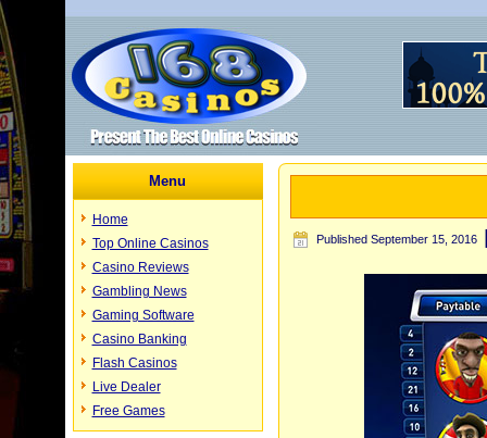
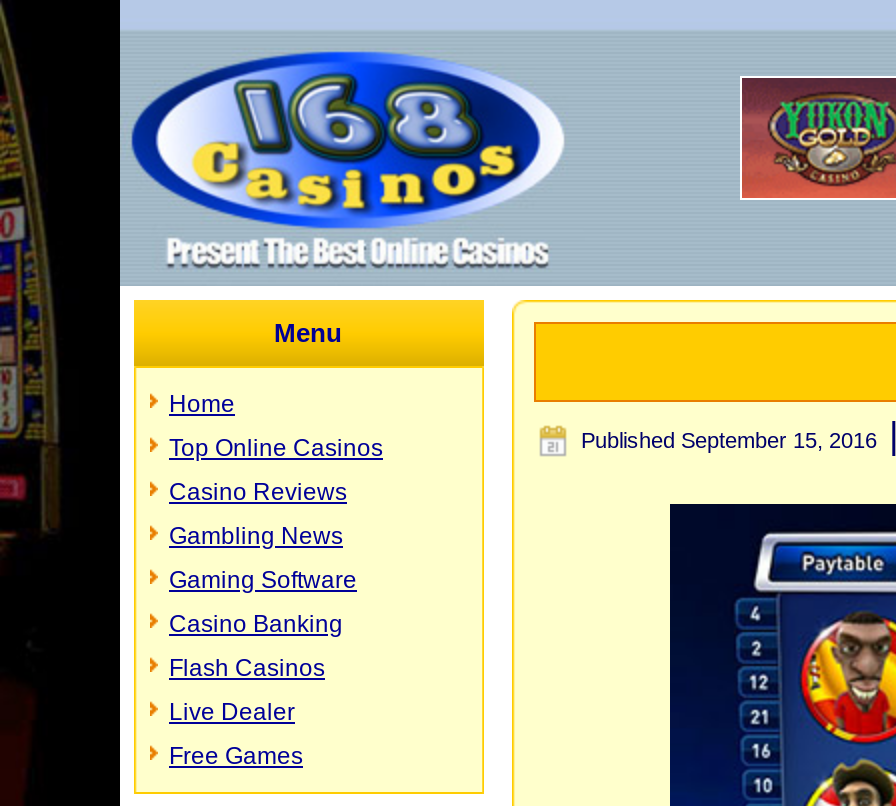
[402,42,484,109] [image] -> [740,78,890,200] [image]

